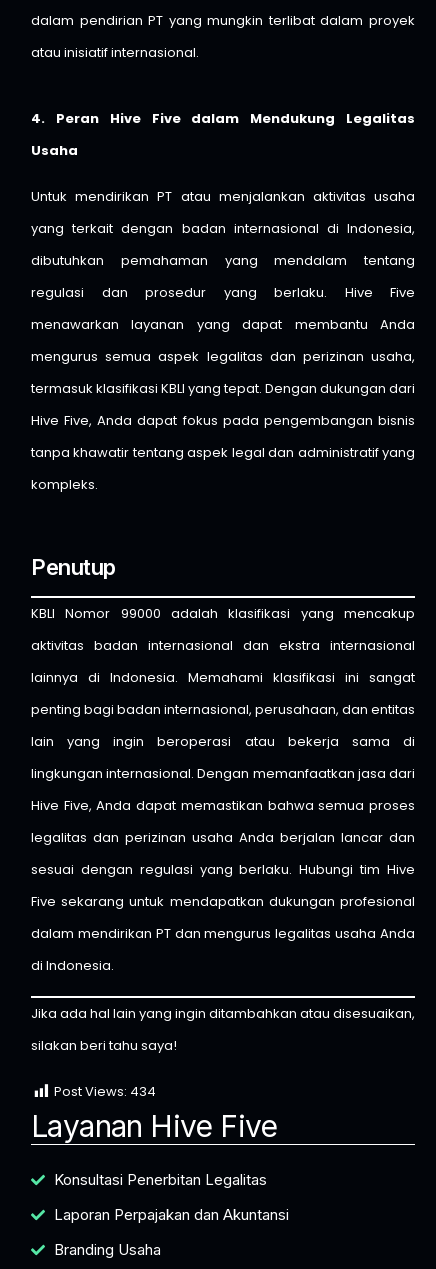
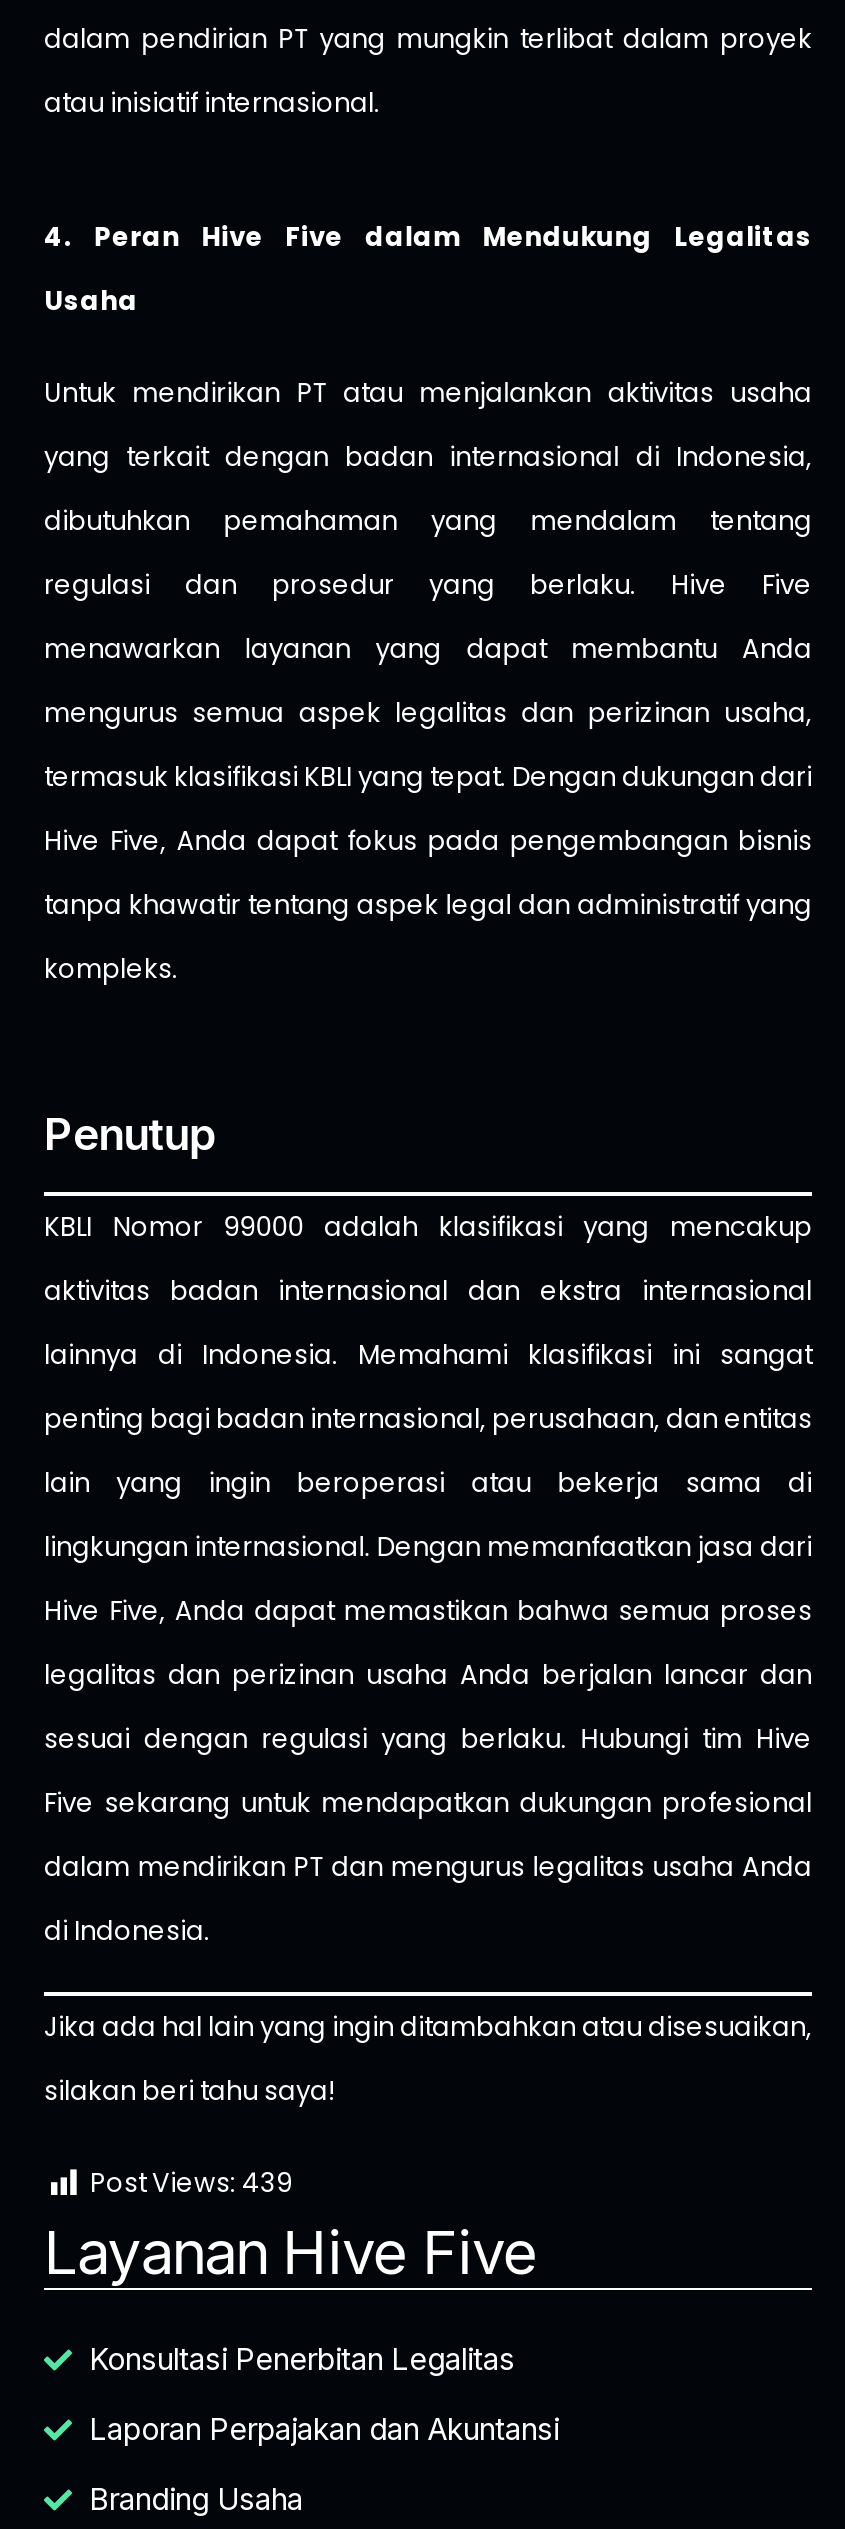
[54,1082,156,1101] Post Views: 434 -> [90,2165,292,2203] Post Views: 439

